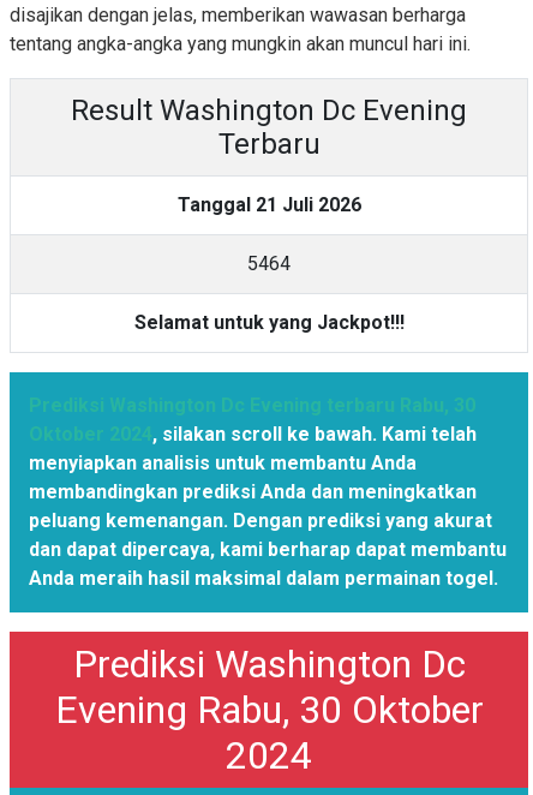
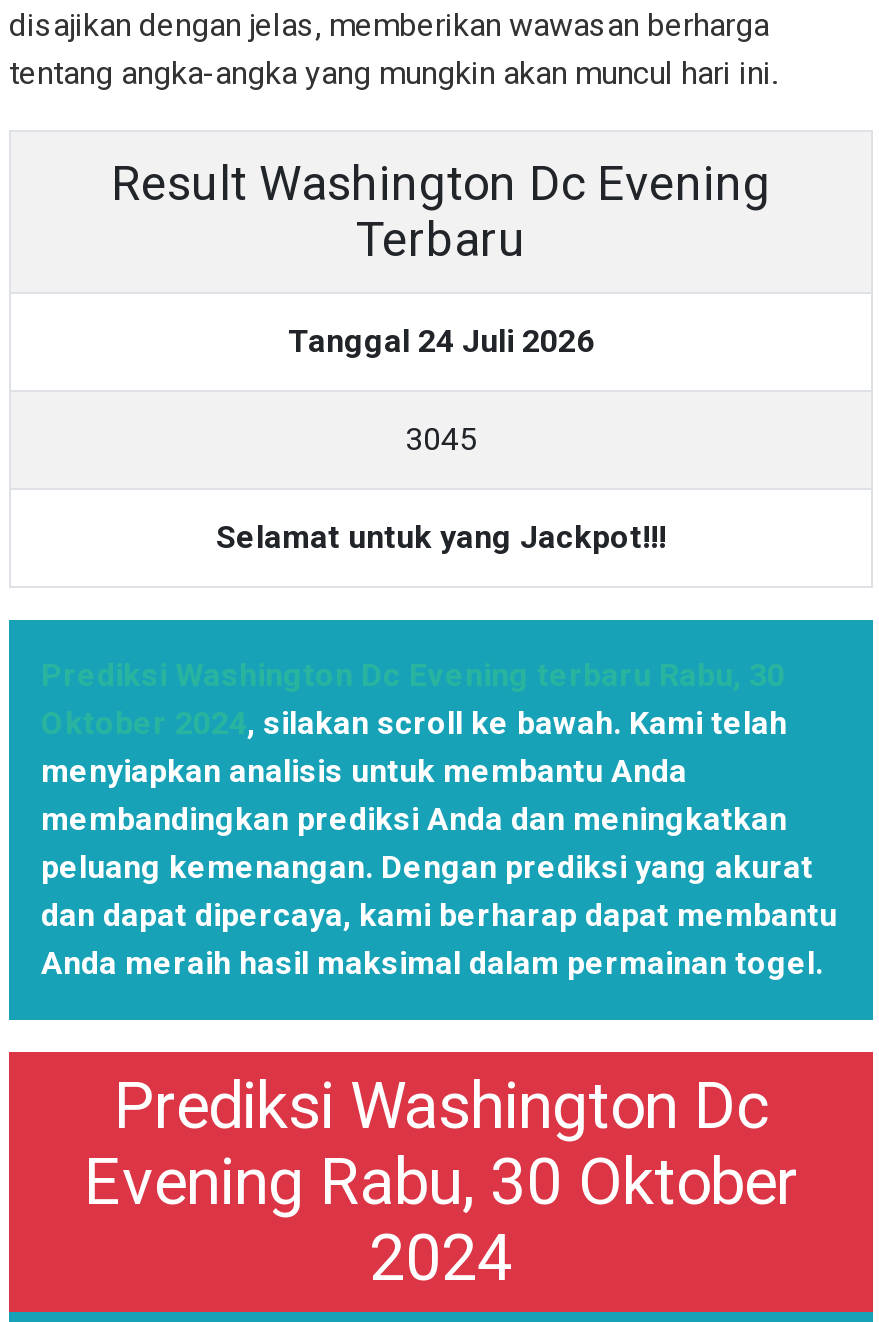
[177,193,361,216] Tanggal 21 Juli 2026 -> [288,322,594,360] Tanggal 24 Juli 2026
[247,252,291,275] 5464 -> [405,420,477,458] 3045

